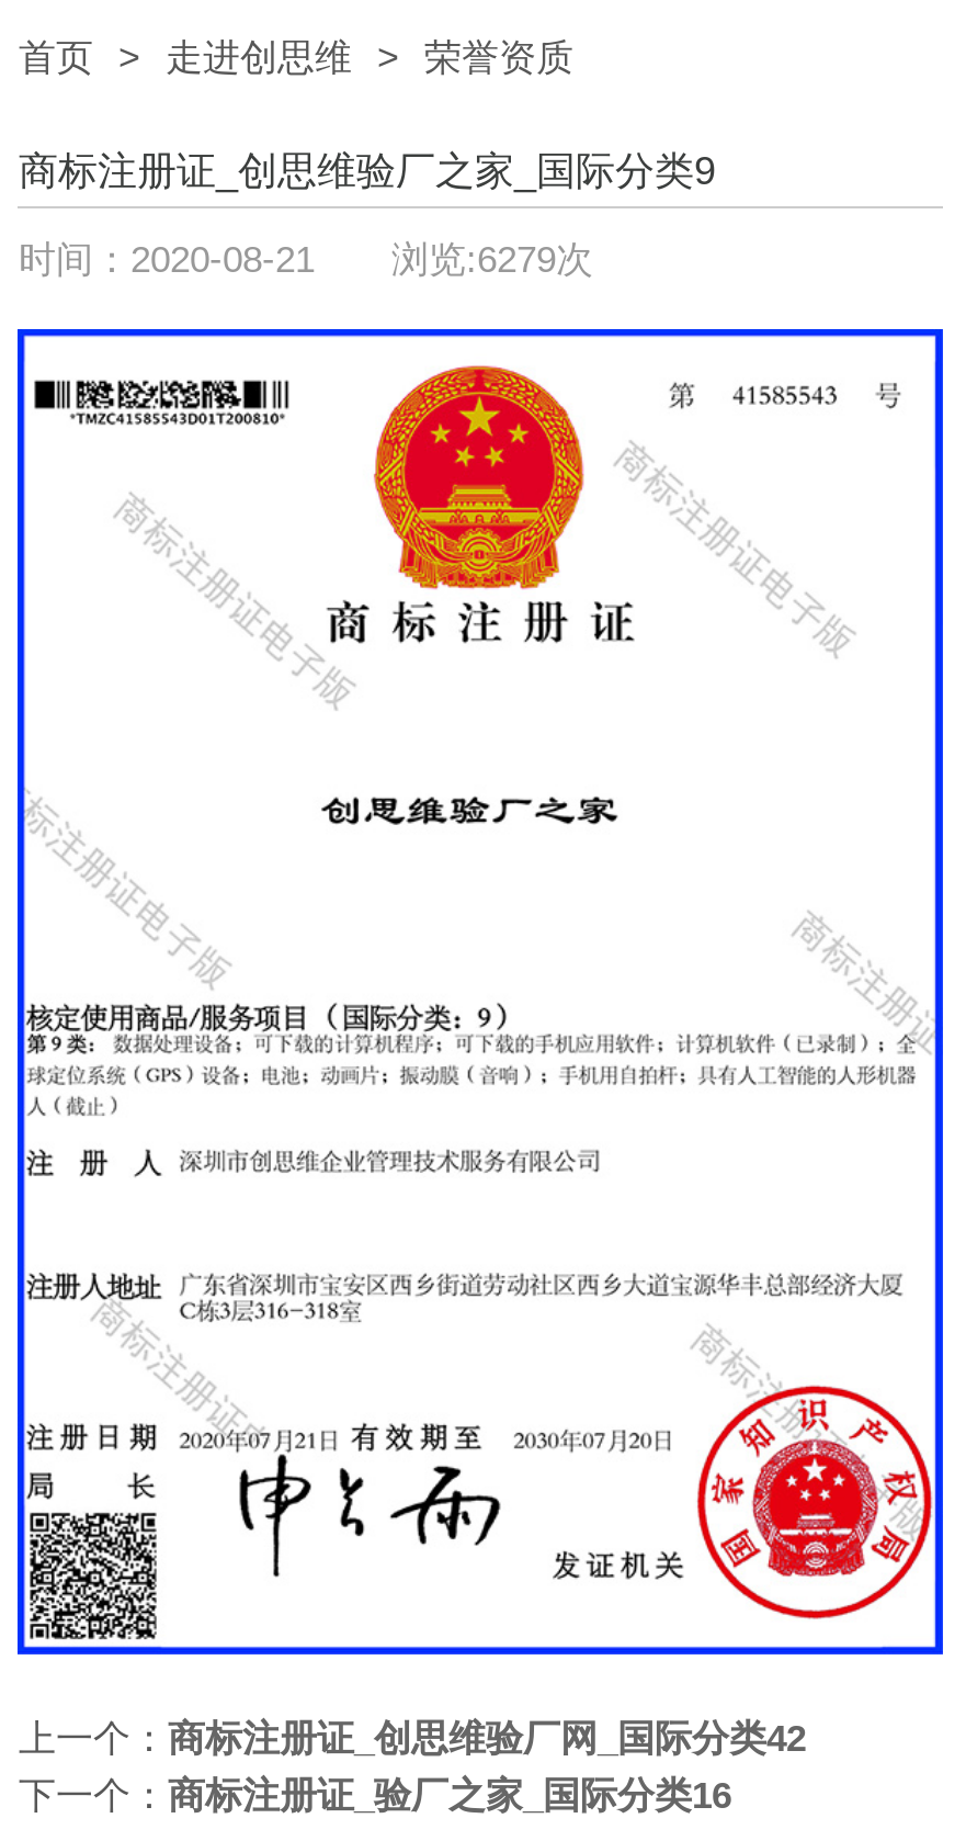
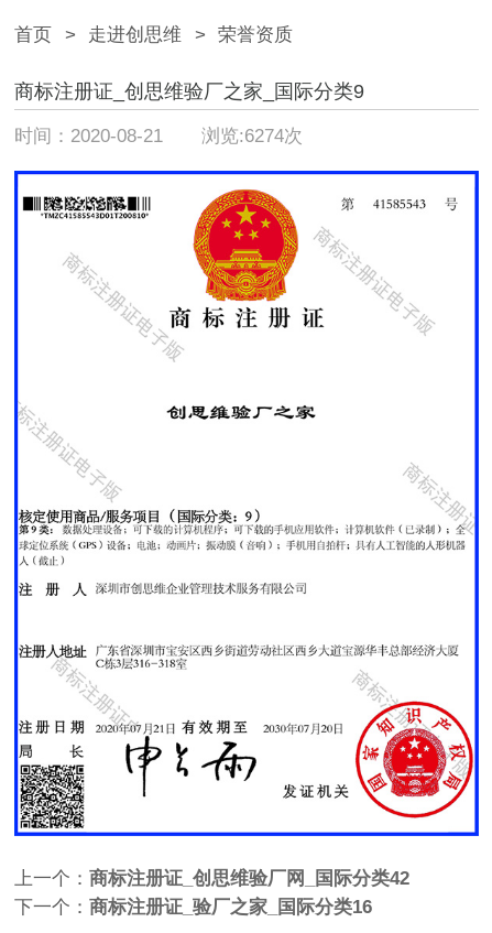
[18,239,593,280] 时间：2020-08-21 浏览:6279次 -> [15,125,303,146] 时间：2020-08-21 浏览:6274次

